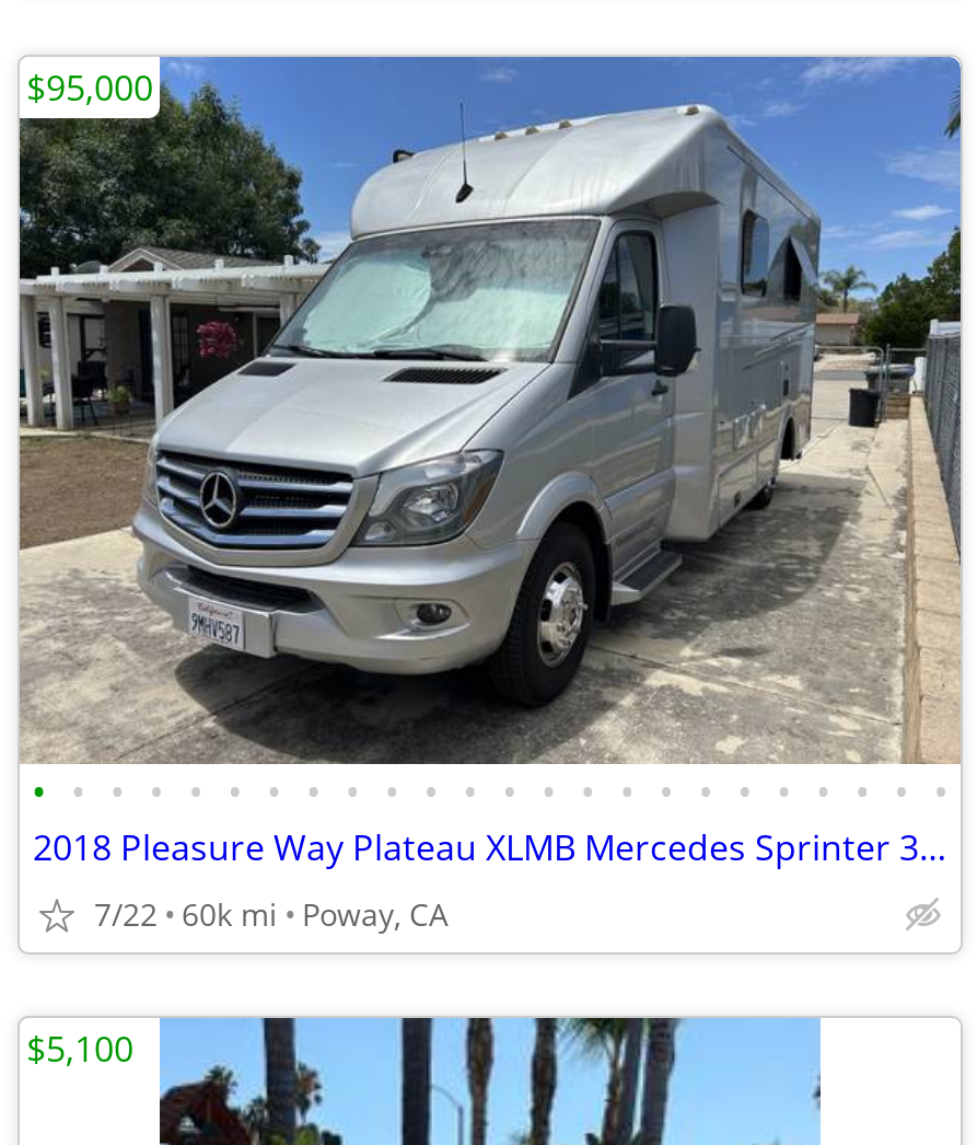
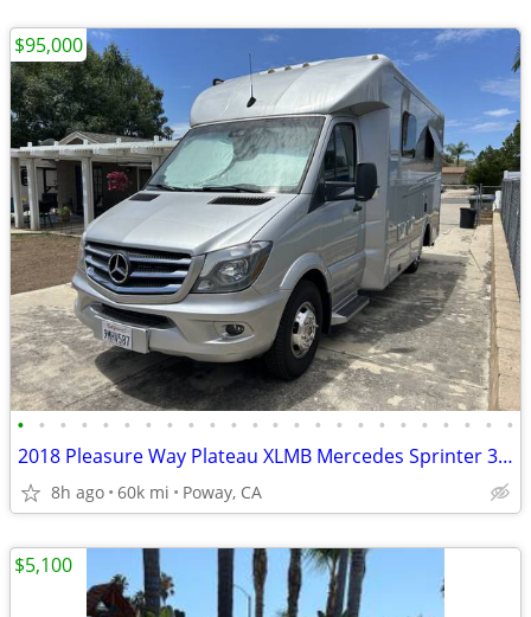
[94,893,449,935] 7/22 60k mi Poway, CA -> [51,481,262,503] 8h ago 60k mi Poway, CA

